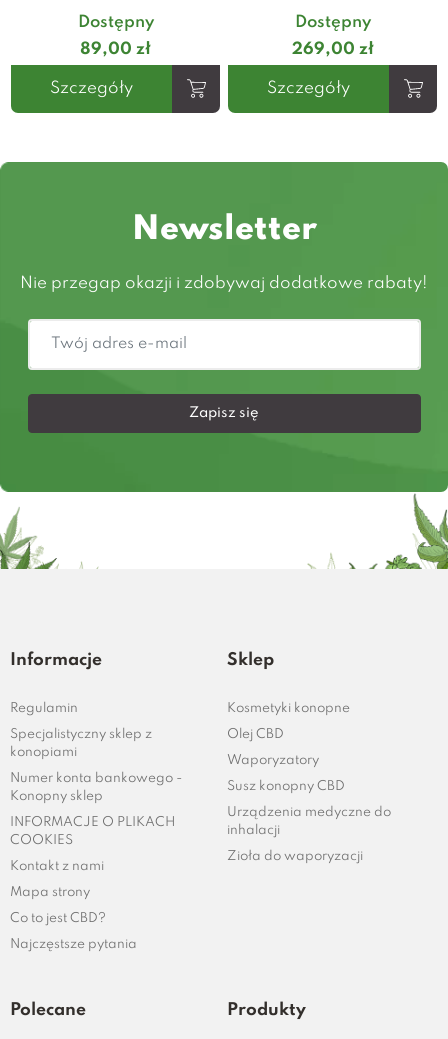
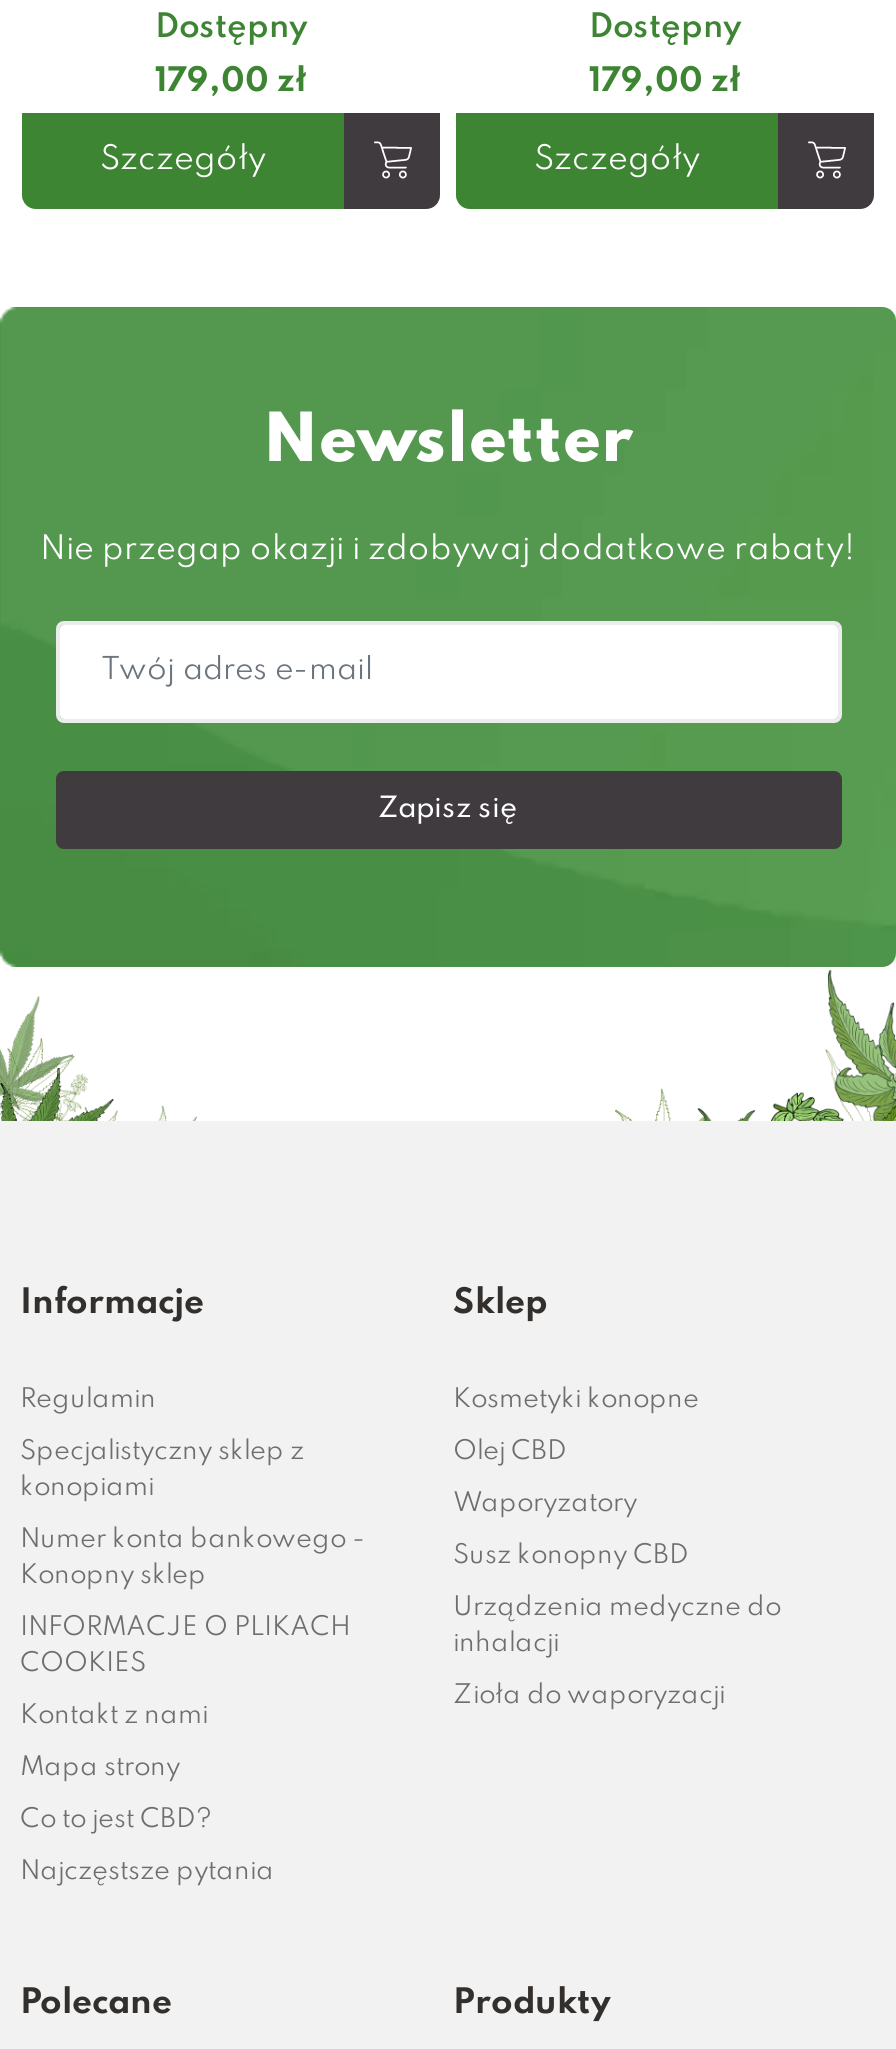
[80,41,151,58] 89,00 zł -> [155,65,307,99] 179,00 zł
[291,41,373,58] 269,00 zł -> [589,65,741,99] 179,00 zł

